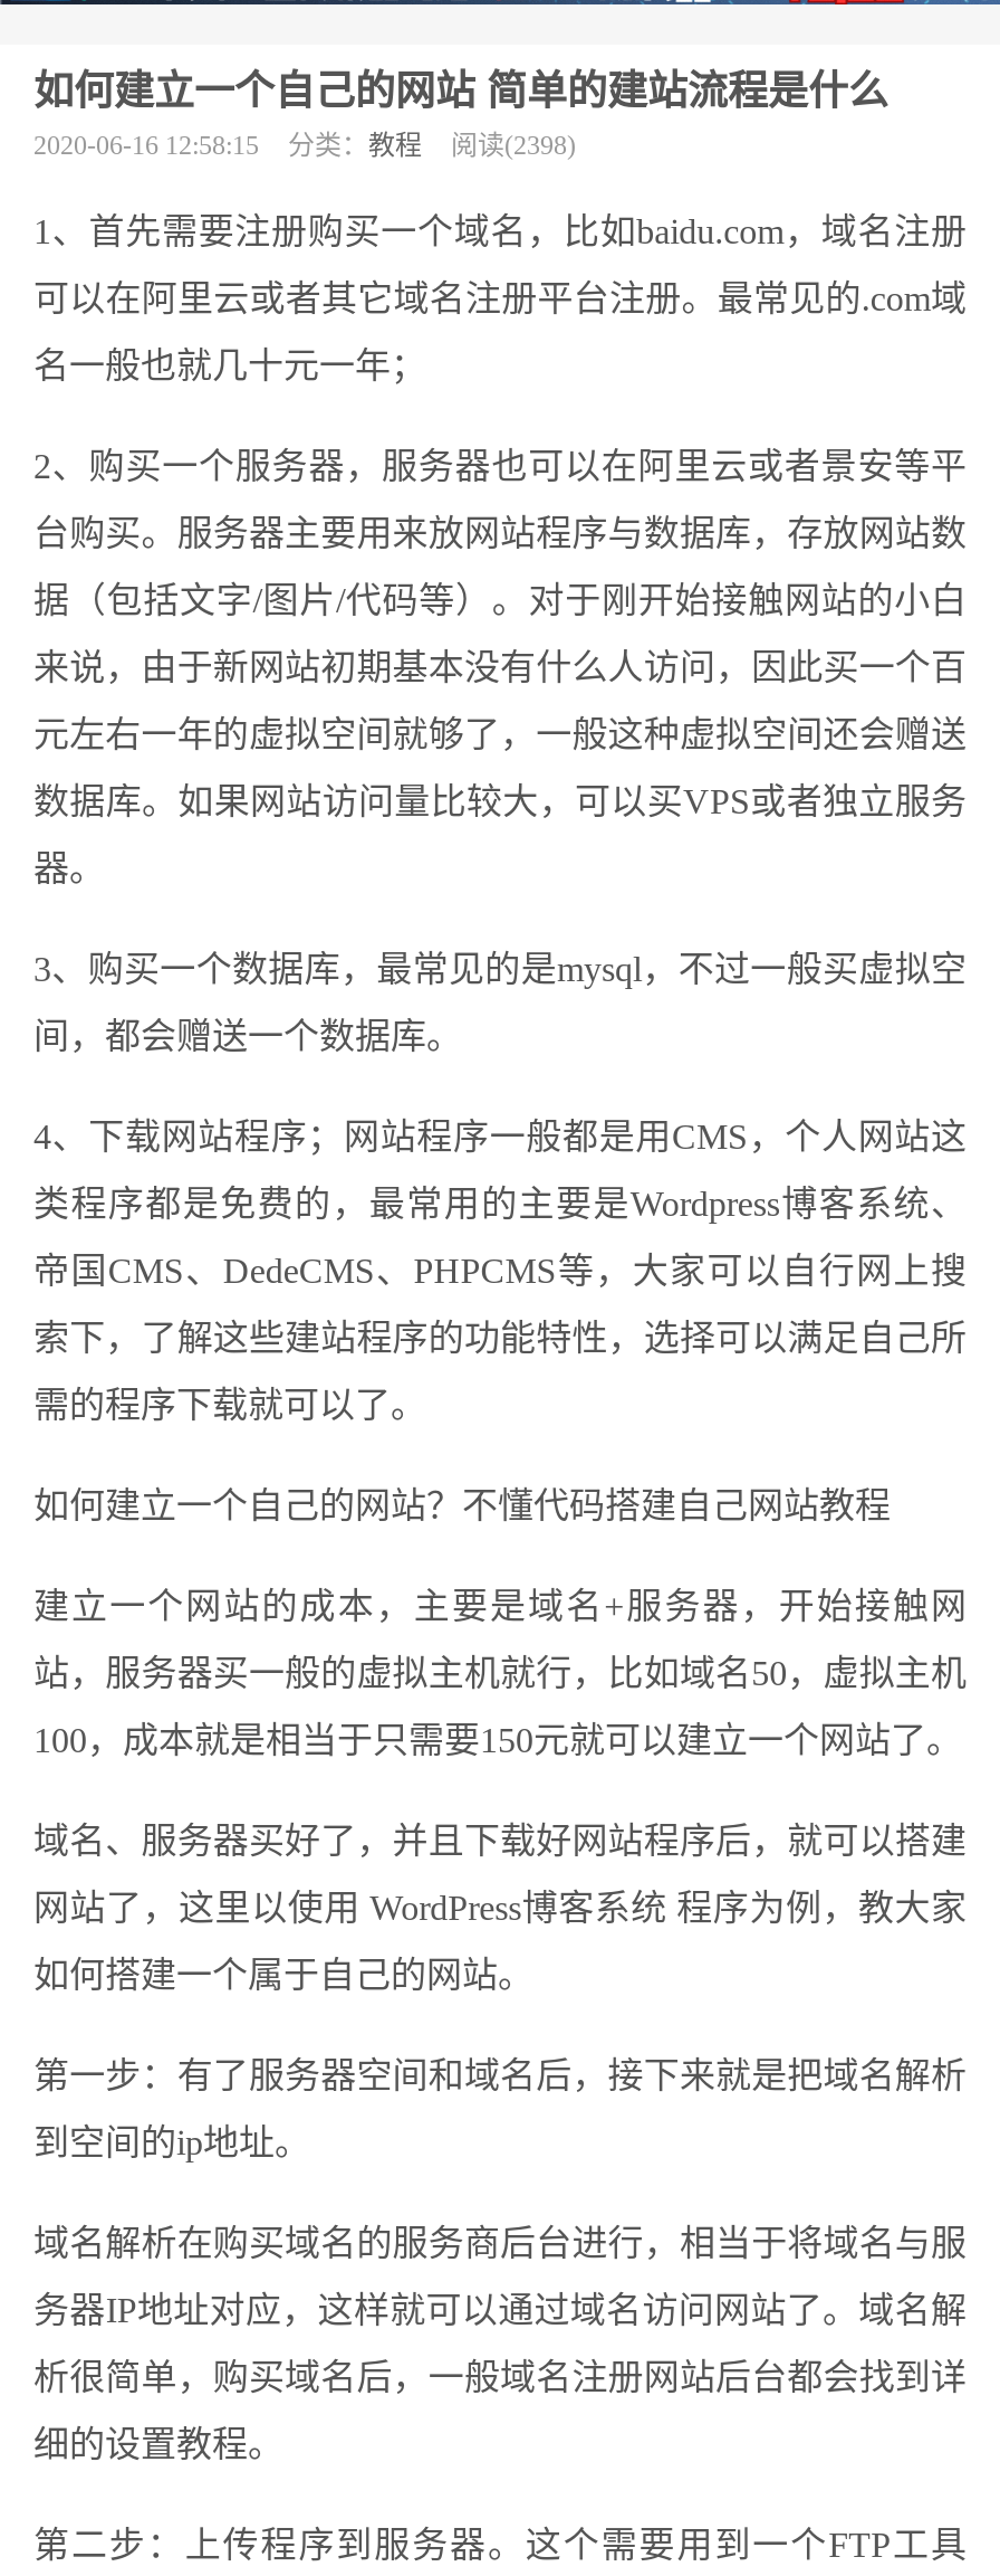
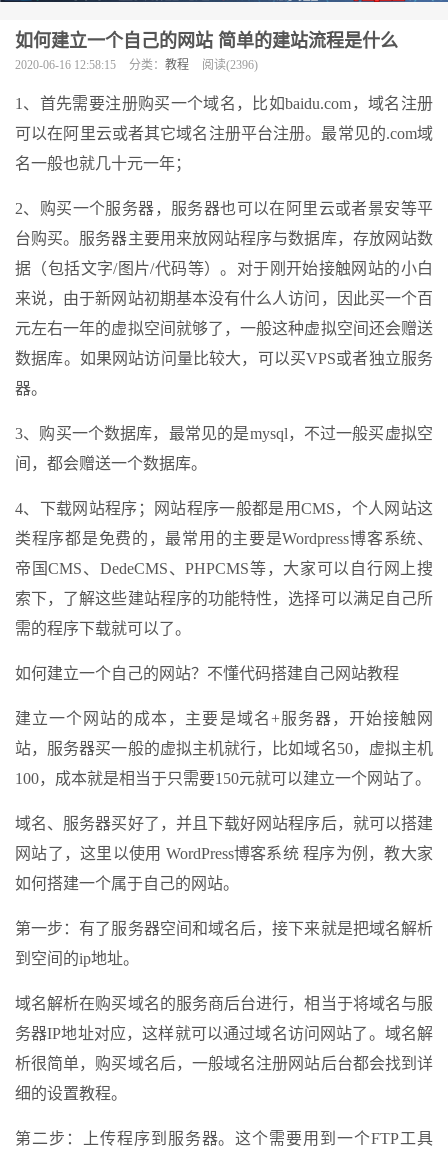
[33,130,576,162] 2020-06-16 12:58:15 分类：教程 阅读(2398) -> [15,58,258,72] 2020-06-16 12:58:15 分类：教程 阅读(2396)

